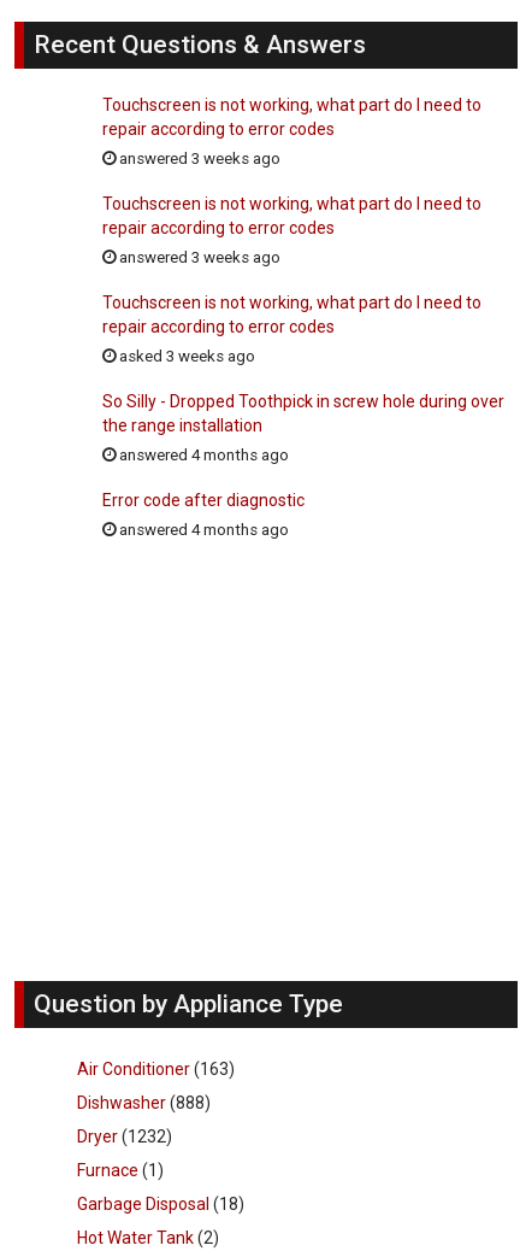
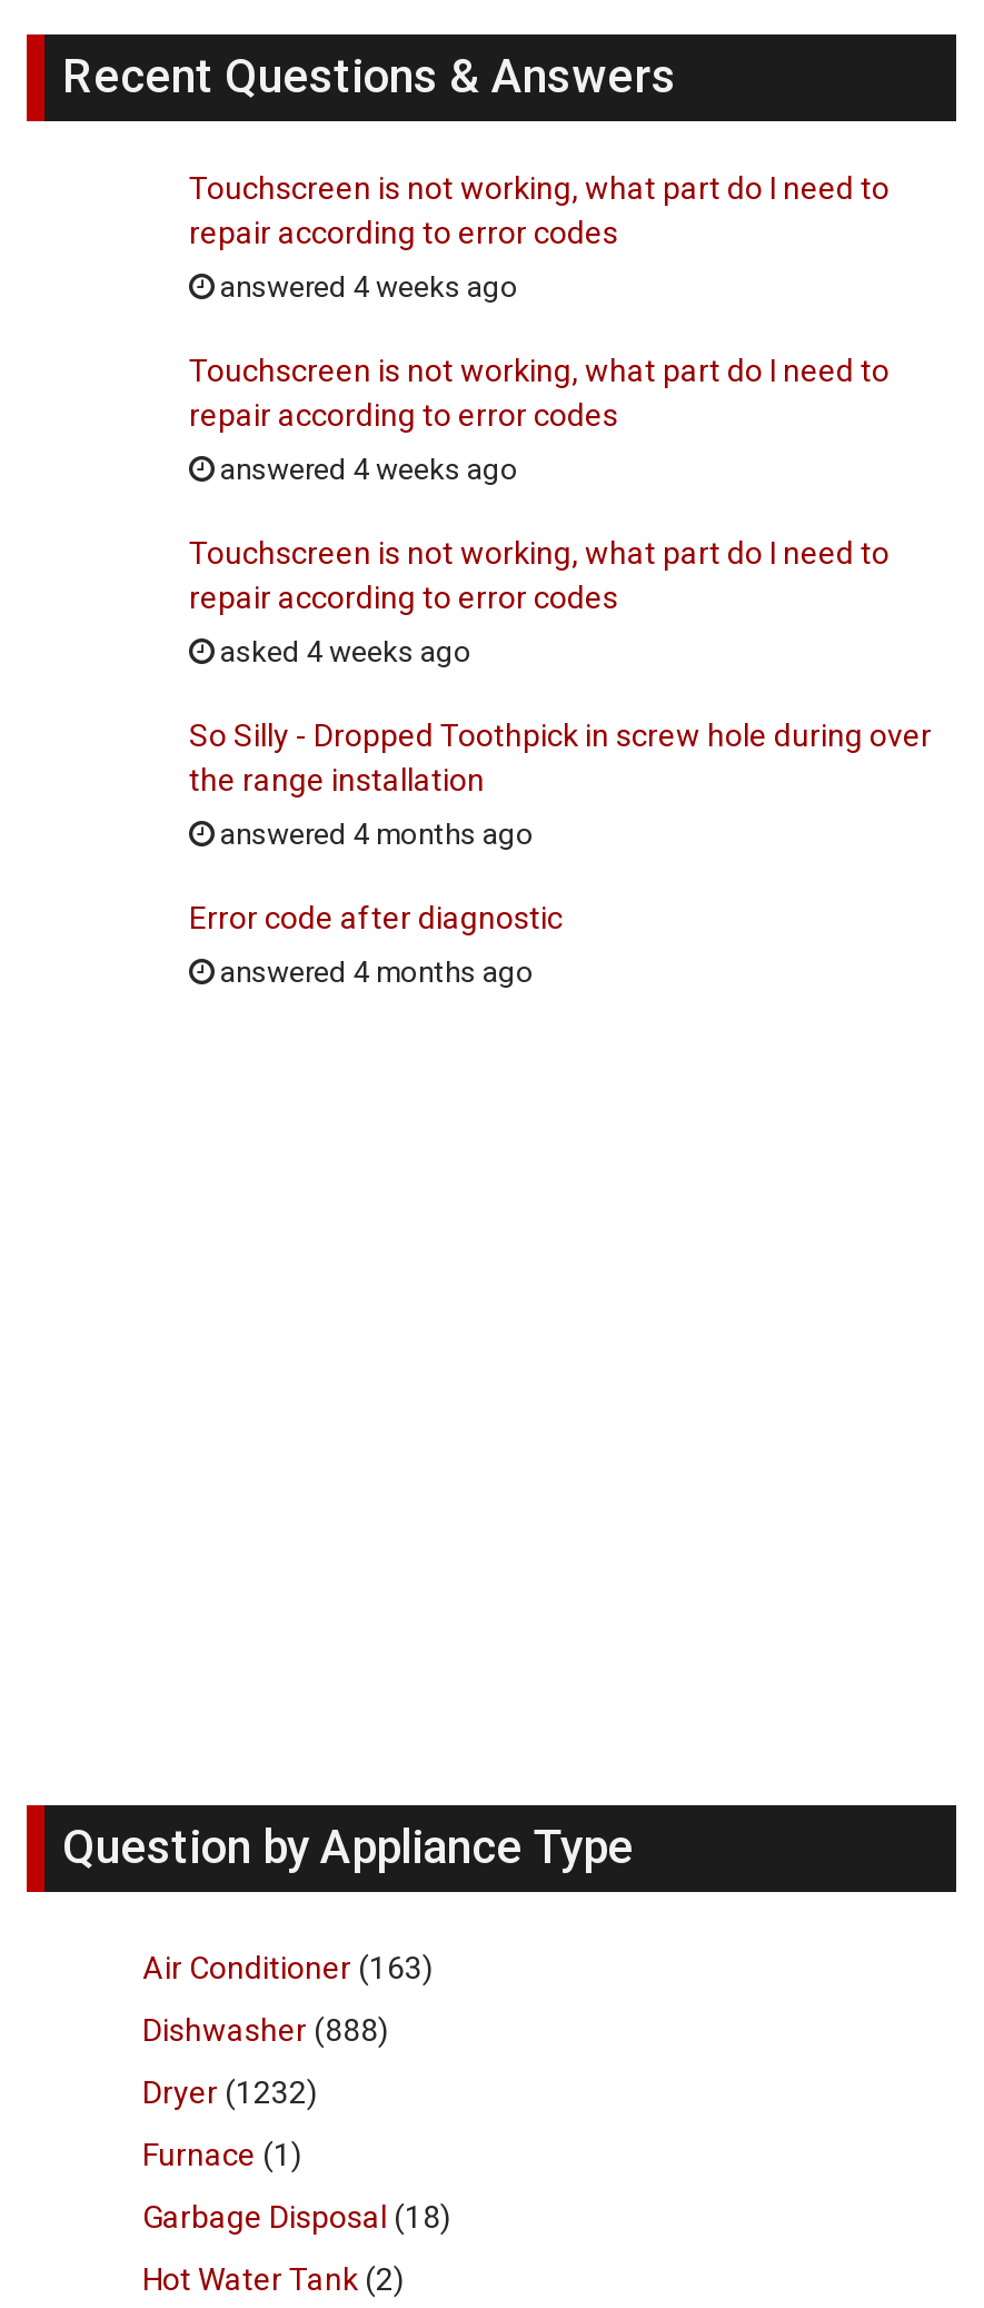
[116,149,280,167] answered 3 weeks ago -> [213,269,518,303] answered 4 weeks ago
[116,248,280,266] answered 3 weeks ago -> [213,452,518,485] answered 4 weeks ago
[116,347,255,365] asked 3 weeks ago -> [213,634,471,668] asked 4 weeks ago

